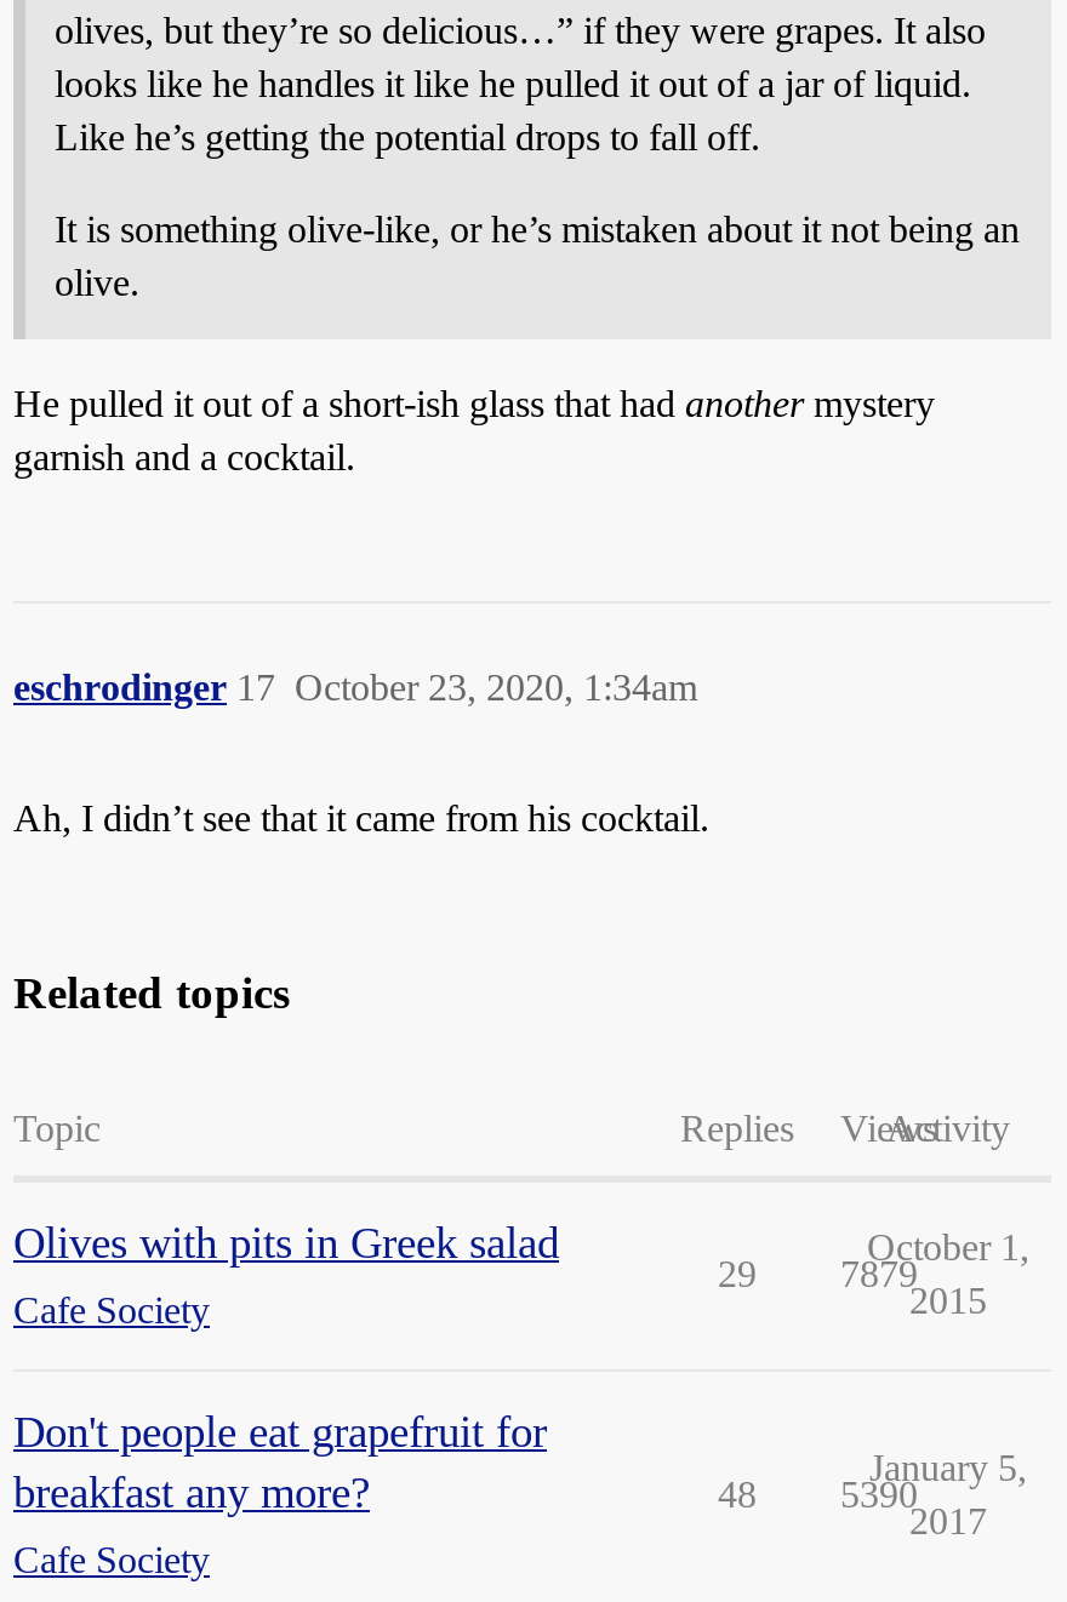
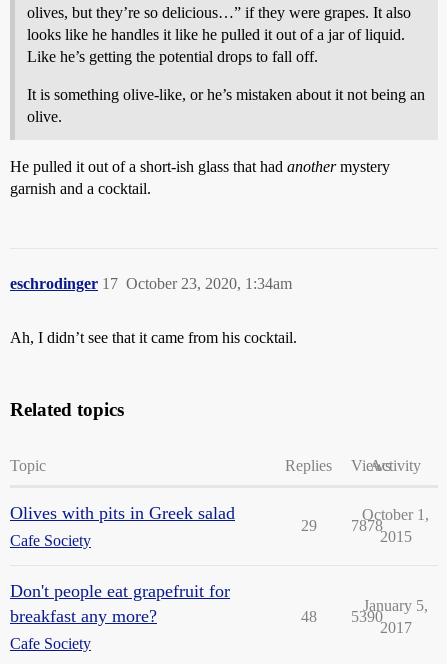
[840,1253,918,1294] 7879 -> [351,517,383,534] 7878

